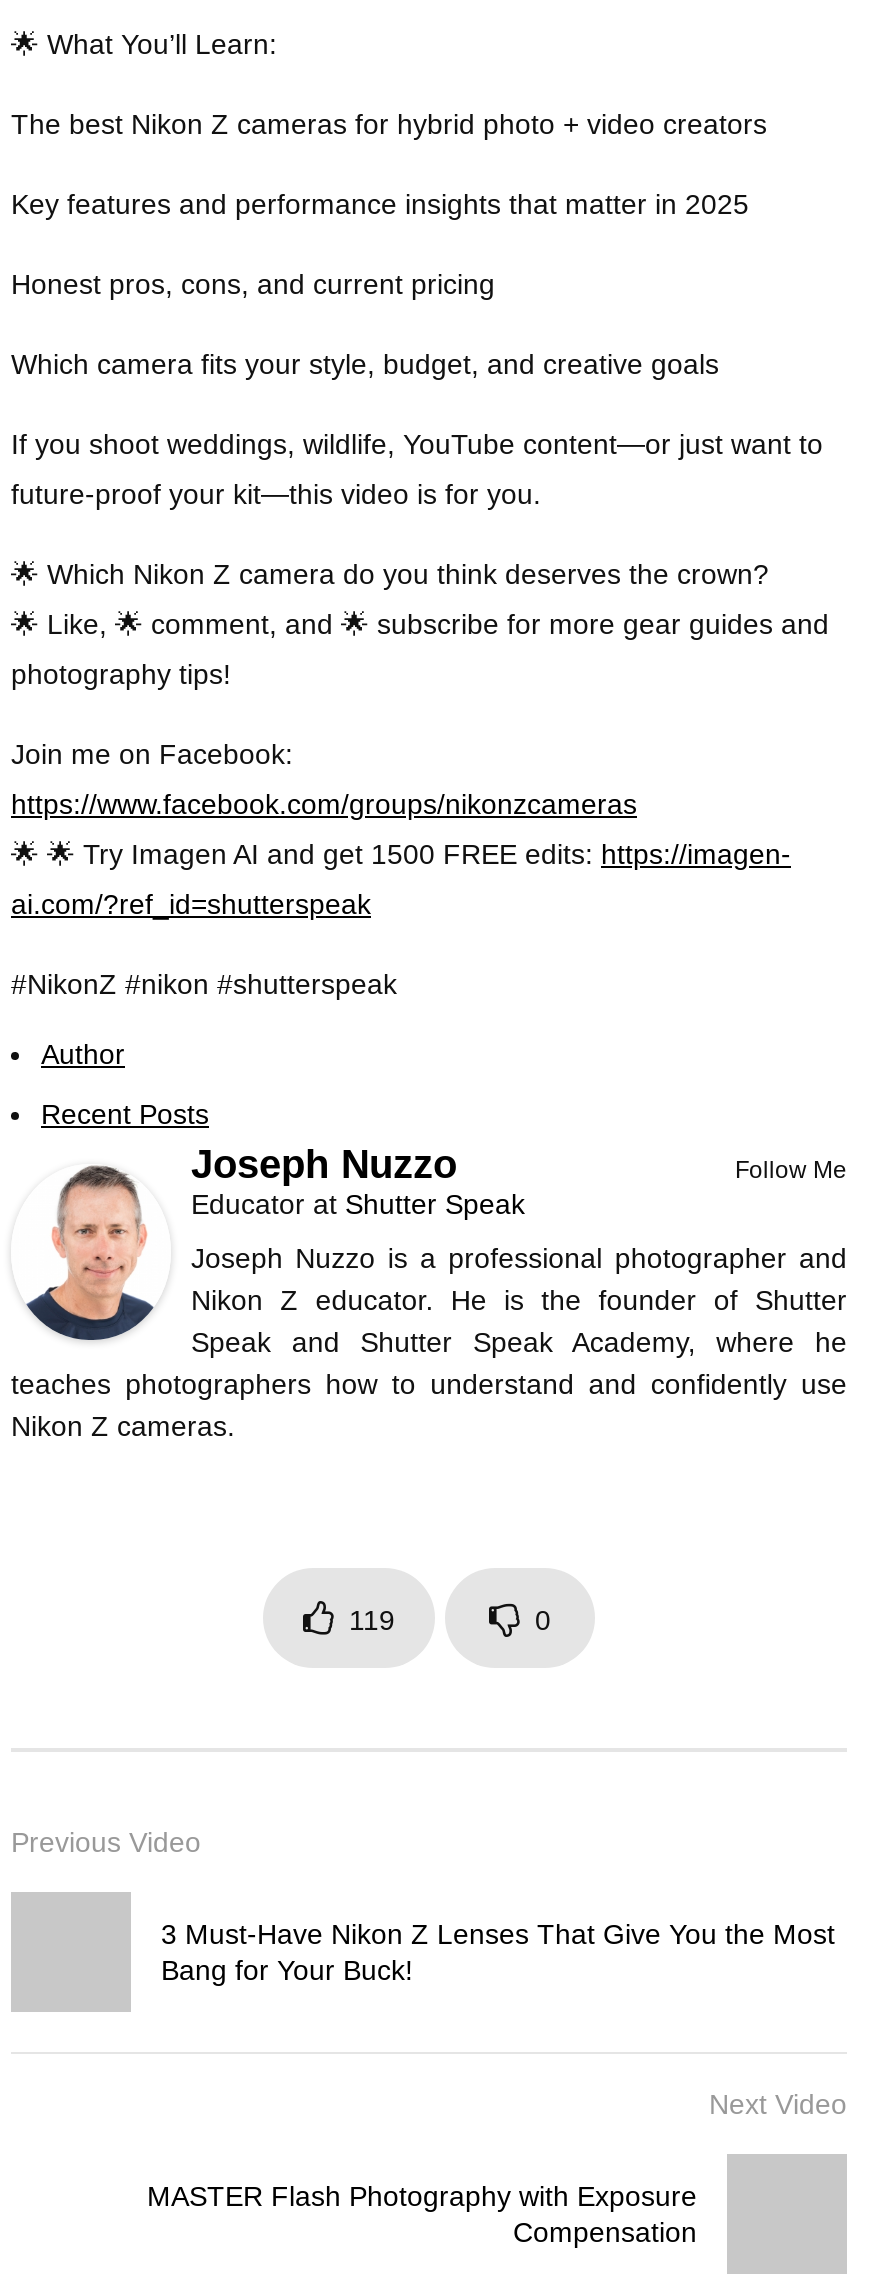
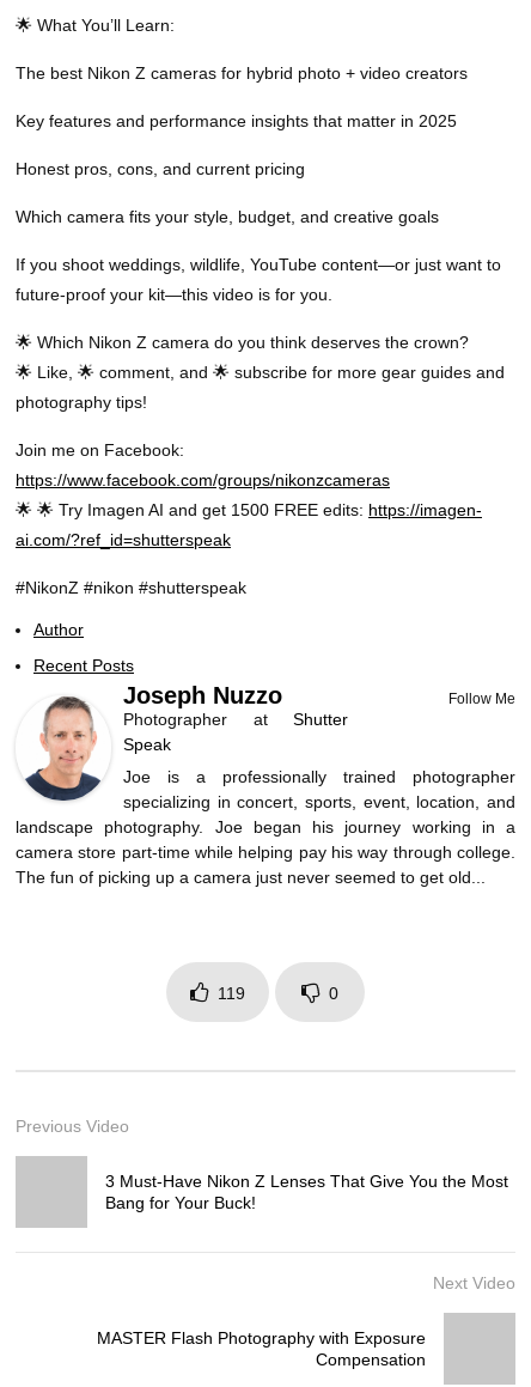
[191,1188,525,1220] Educator at Shutter Speak -> [123,710,348,754] Photographer at Shutter | Speak
[11,1242,847,1442] Joseph Nuzzo is a professional photographer and | Nikon Z educator. He is the founder of Shutter | Speak and Shutter Speak Academy, where he | teaches photographers how to understand and confidently use | Nikon Z cameras. -> [16,767,515,887] Joe is a professionally trained photographer | specializing in concert, sports, event, location, and | landscape photography. Joe began his journey working in a | camera store part-time while helping pay his way through college. | The fun of picking up a camera just never seemed to get old...

